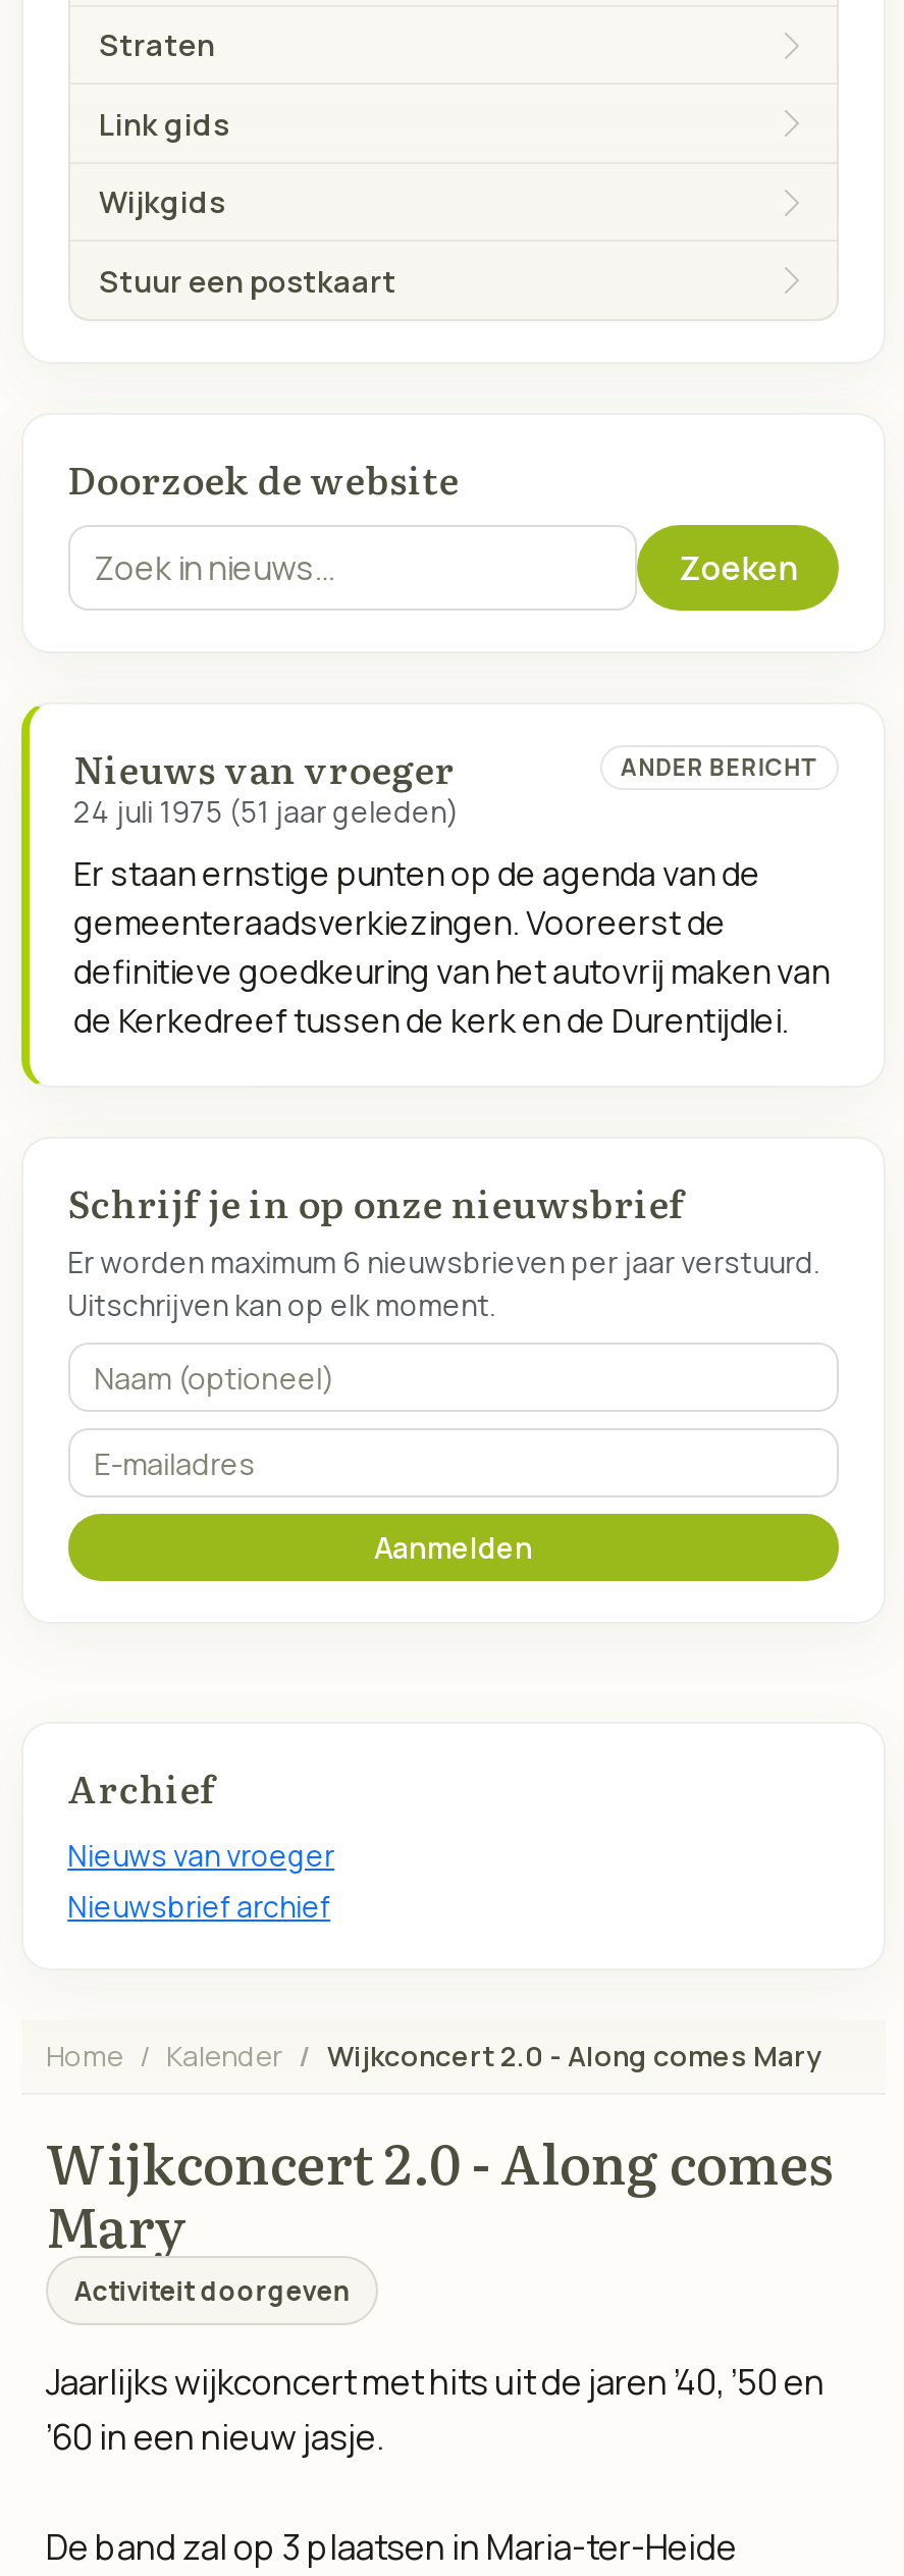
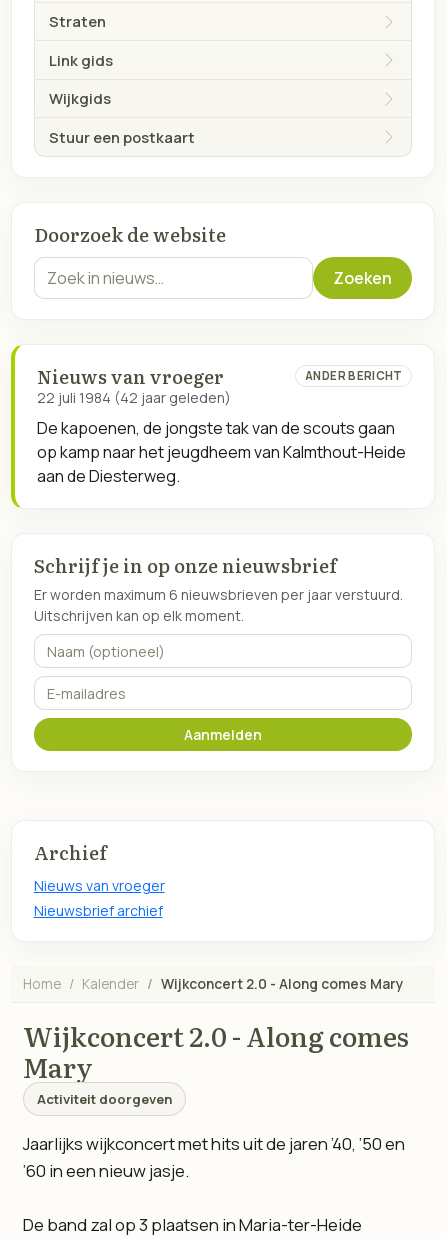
[74,792,459,831] 24 juli 1975 (51 jaar geleden) -> [37,388,231,407] 22 juli 1984 (42 jaar geleden)
[74,851,830,1043] Er staan ernstige punten op de agenda van de | gemeenteraadsverkiezingen. Vooreerst de | definitieve goedkeuring van het autovrij maken van | de Kerkedreef tussen de kerk en de Durentijdlei. -> [37,417,406,487] De kapoenen, de jongste tak van de scouts gaan | op kamp naar het jeugdheem van Kalmthout-Heide | aan de Diesterweg.

